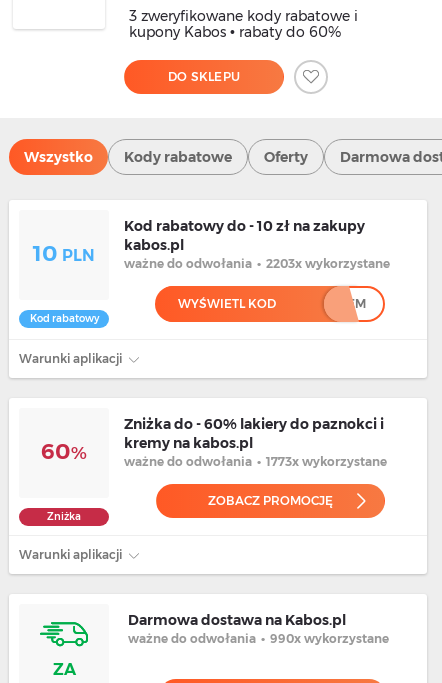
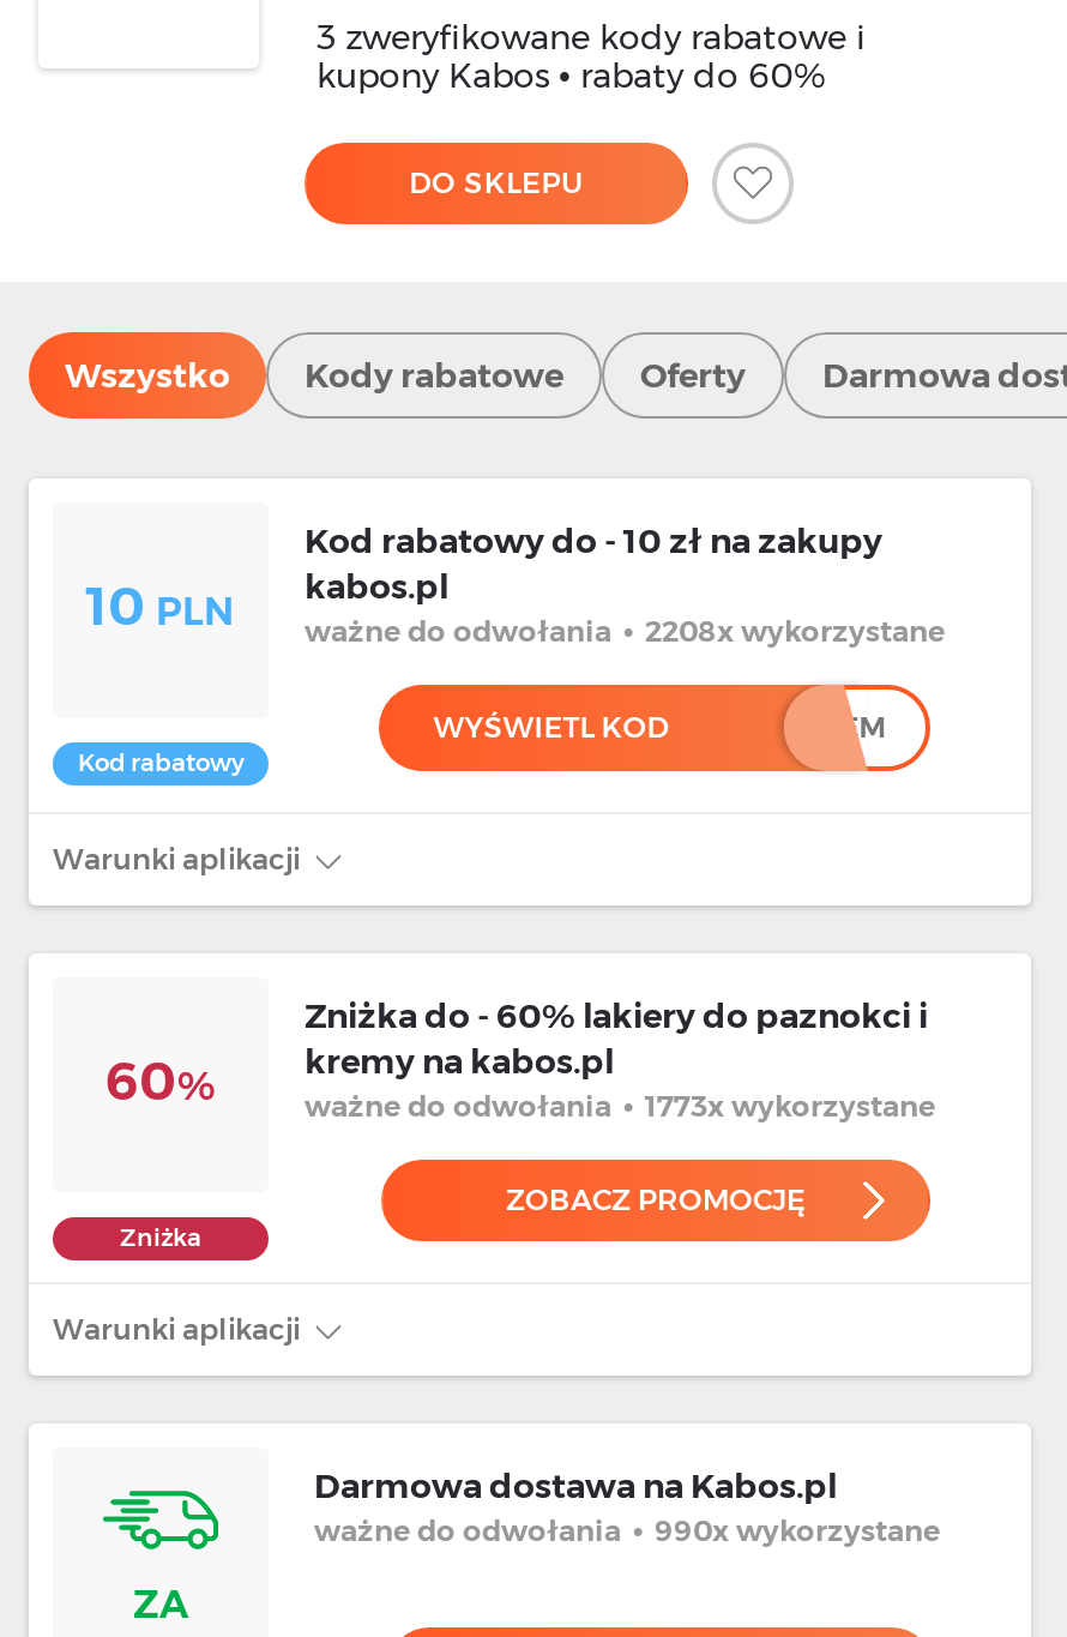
[124,256,390,271] ważne do odwołania • 2203x wykorzystane -> [305,613,945,649] ważne do odwołania • 2208x wykorzystane

